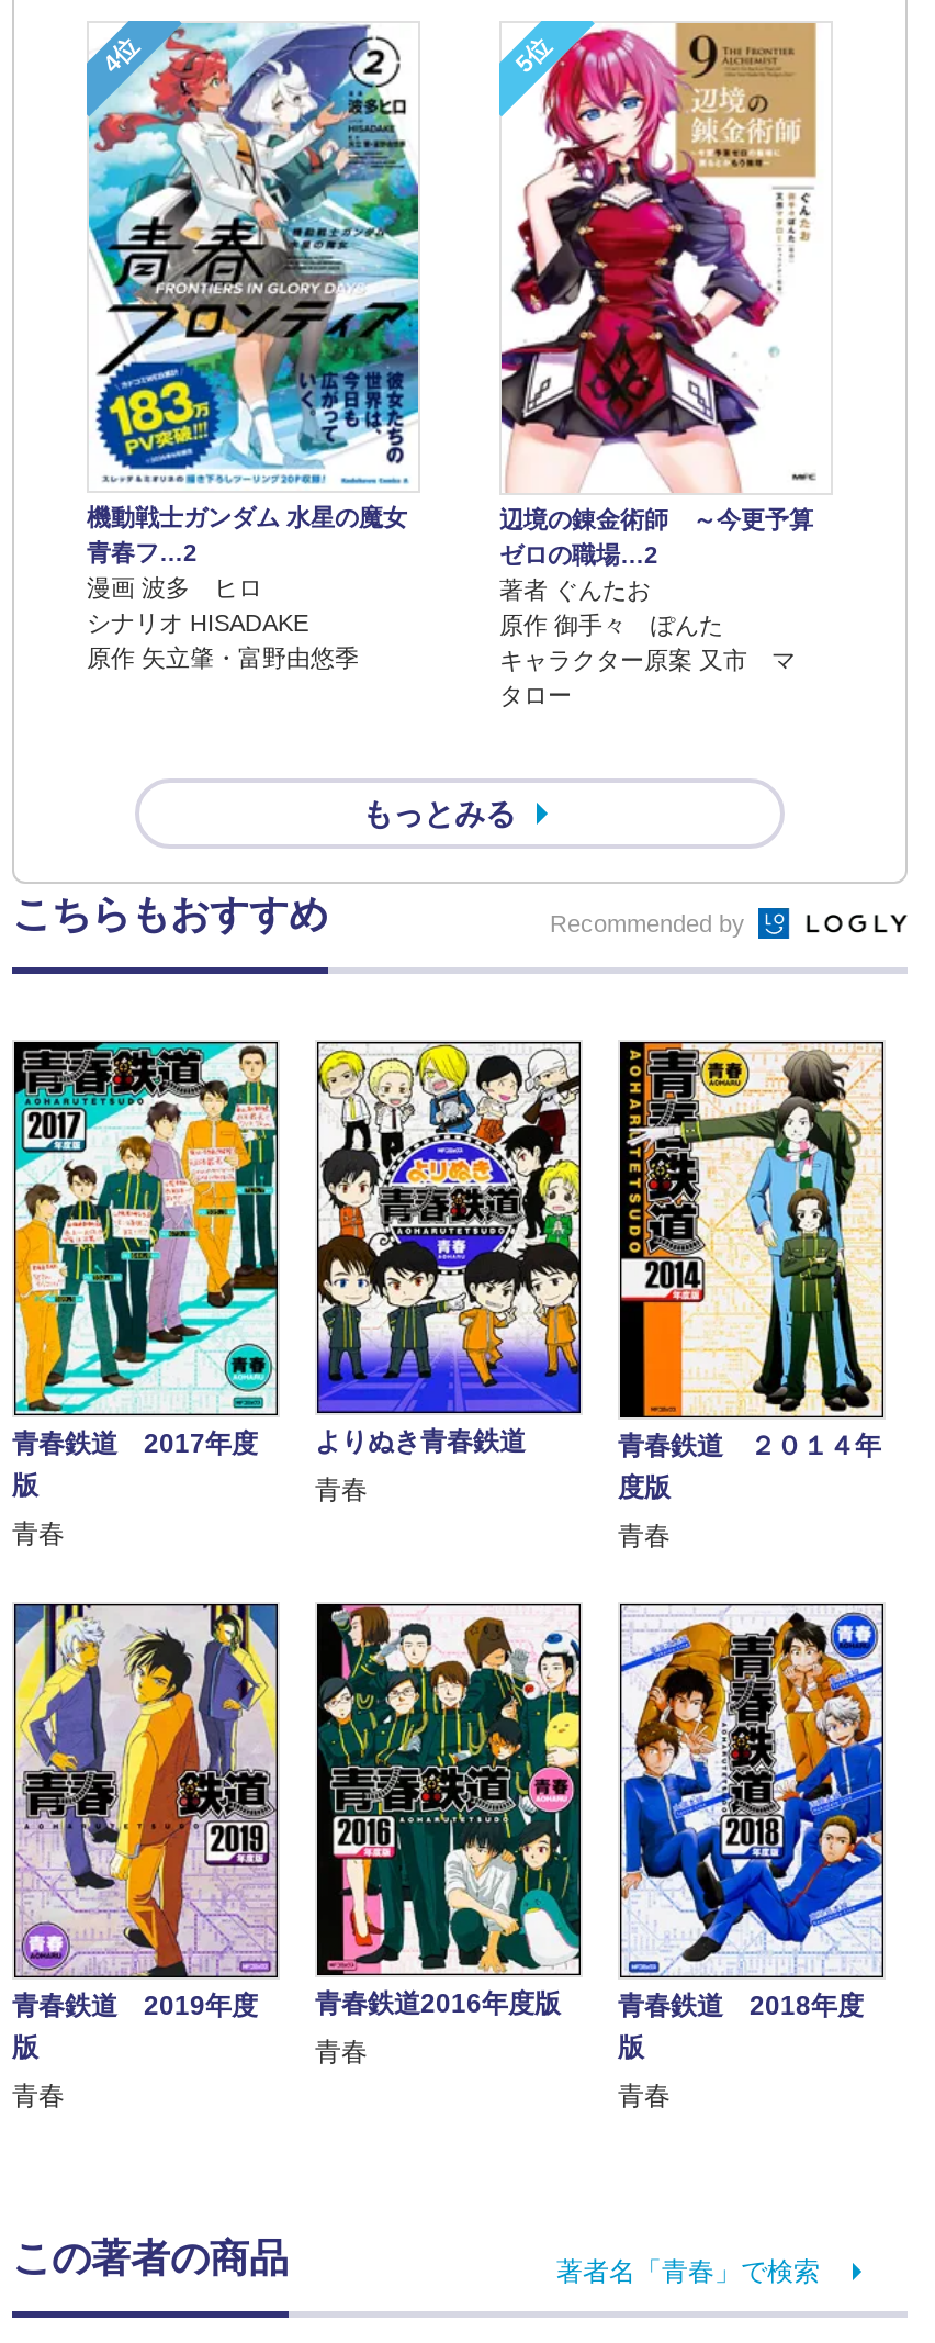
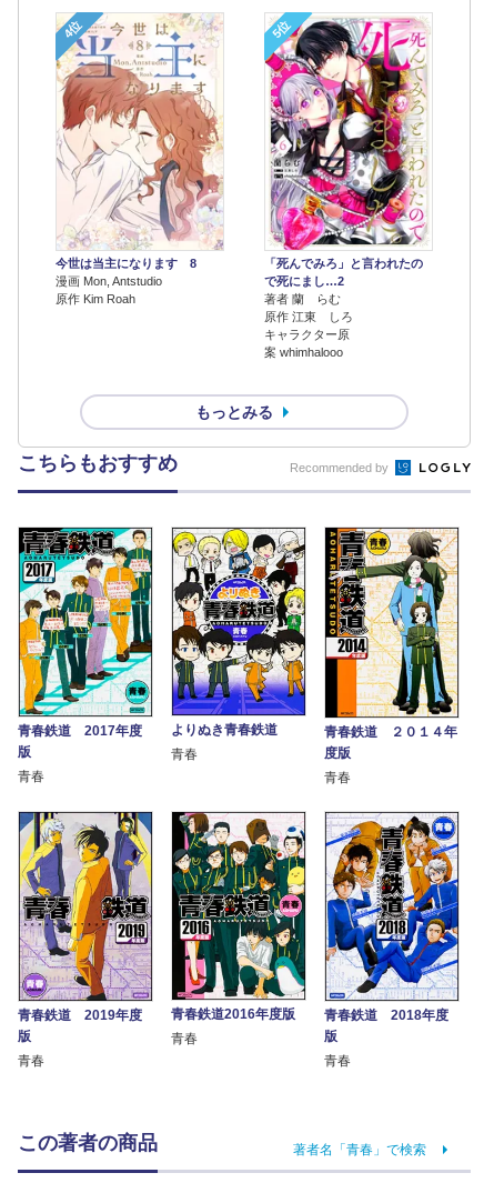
[87,21,420,671] [image] | 機動戦士ガンダム 水星の魔女 | 青春フ…2 | 漫画 波多 ヒロ | シナリオ HISADAKE | 原作 矢立肇・富野由悠季 -> [56,13,223,306] [image] | 今世は当主になります 8 | 漫画 Mon, Antstudio | 原作 Kim Roah
[499,21,822,708] [image] | 辺境の錬金術師 ～今更予算 | ゼロの職場…2 | 著者 ぐんたお | 原作 御手々 ぽんた | キャラクター原案 又市 マ | タロー -> [264,13,428,359] [image] | 「死んでみろ」と言われたの | で死にまし…2 | 著者 蘭 らむ | 原作 江東 しろ | キャラクター原 | 案 whimhalooo

